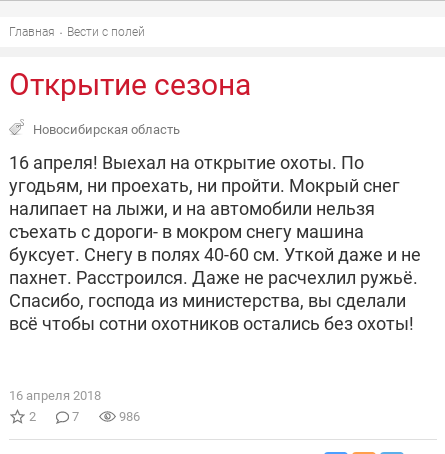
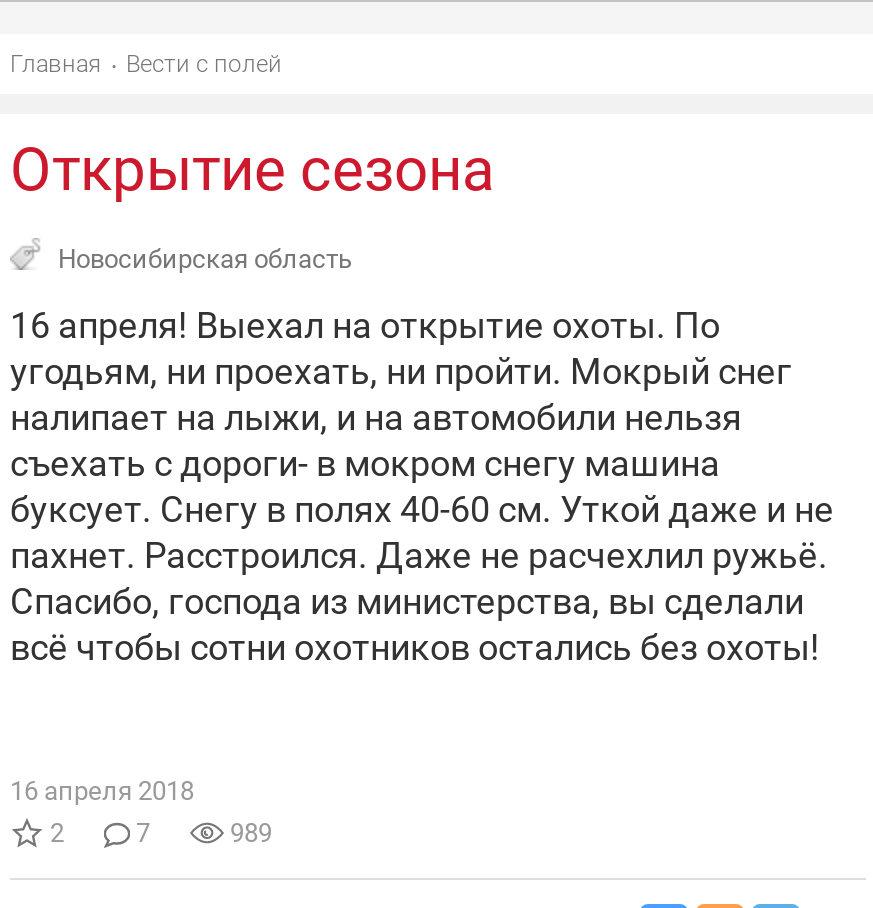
[119,409,140,424] 986 -> [230,817,272,847] 989

